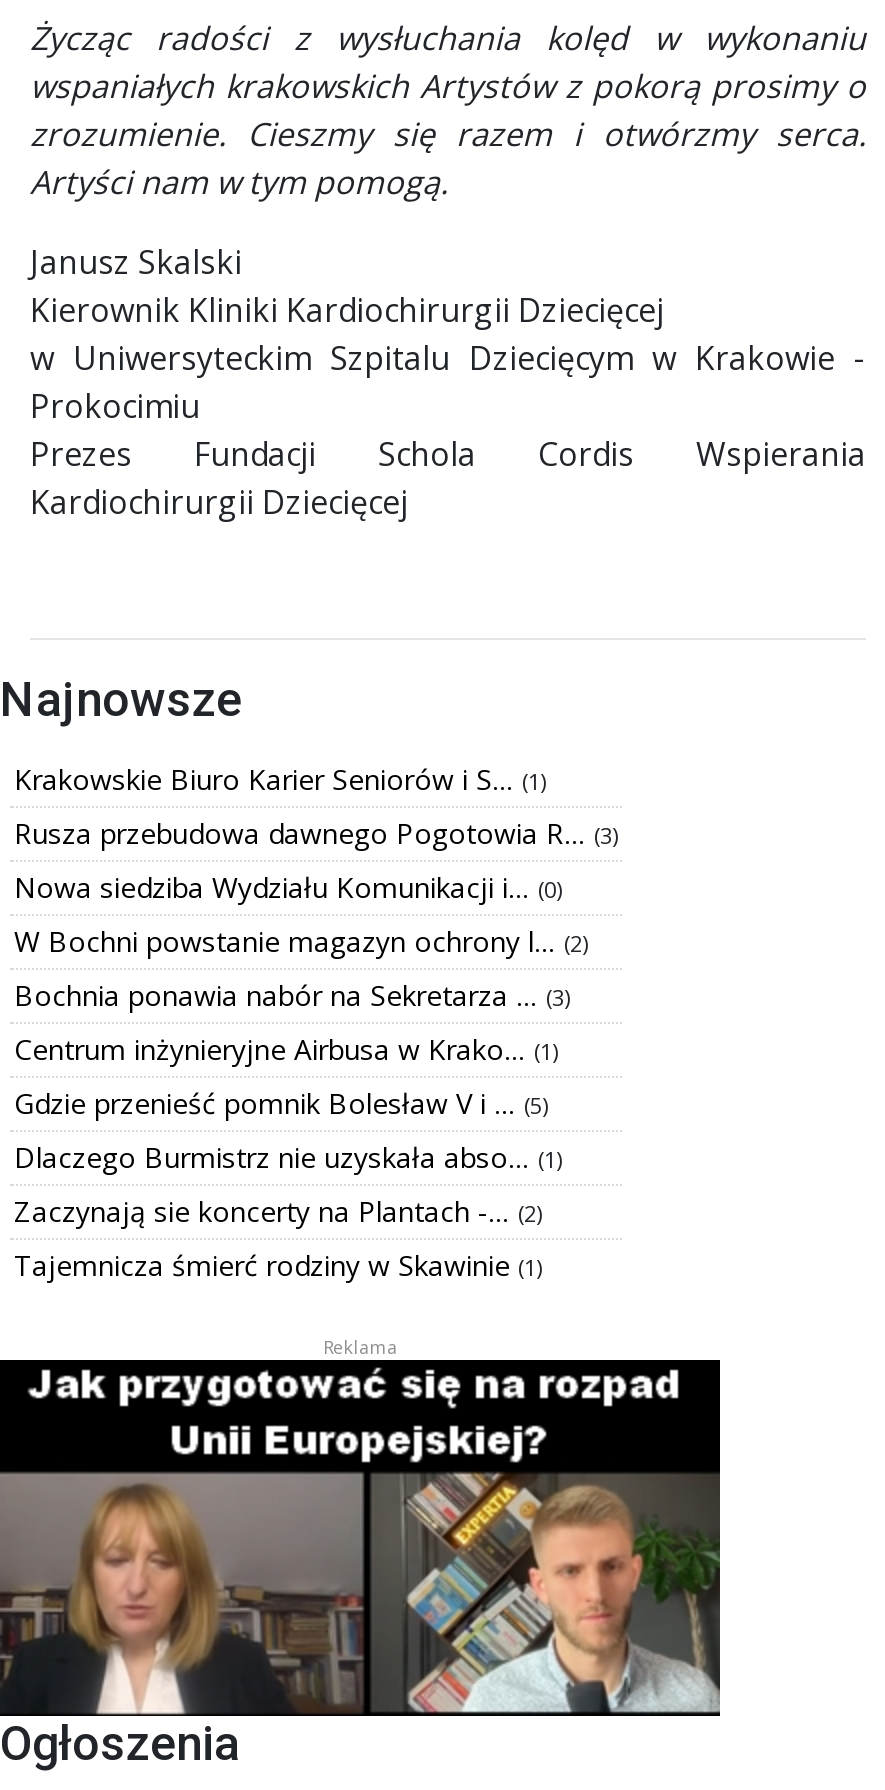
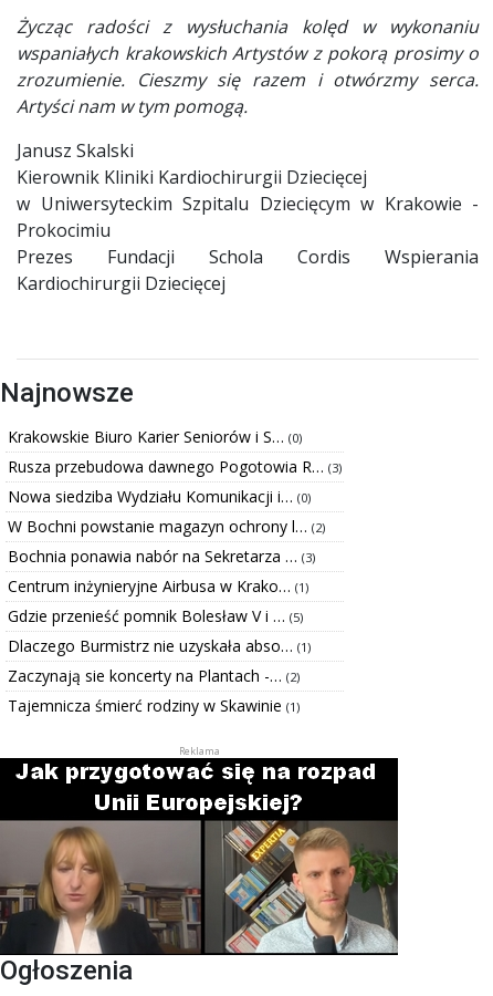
[14,760,546,798] Krakowskie Biuro Karier Seniorów i S… (1) -> [8,426,302,447] Krakowskie Biuro Karier Seniorów i S… (0)

